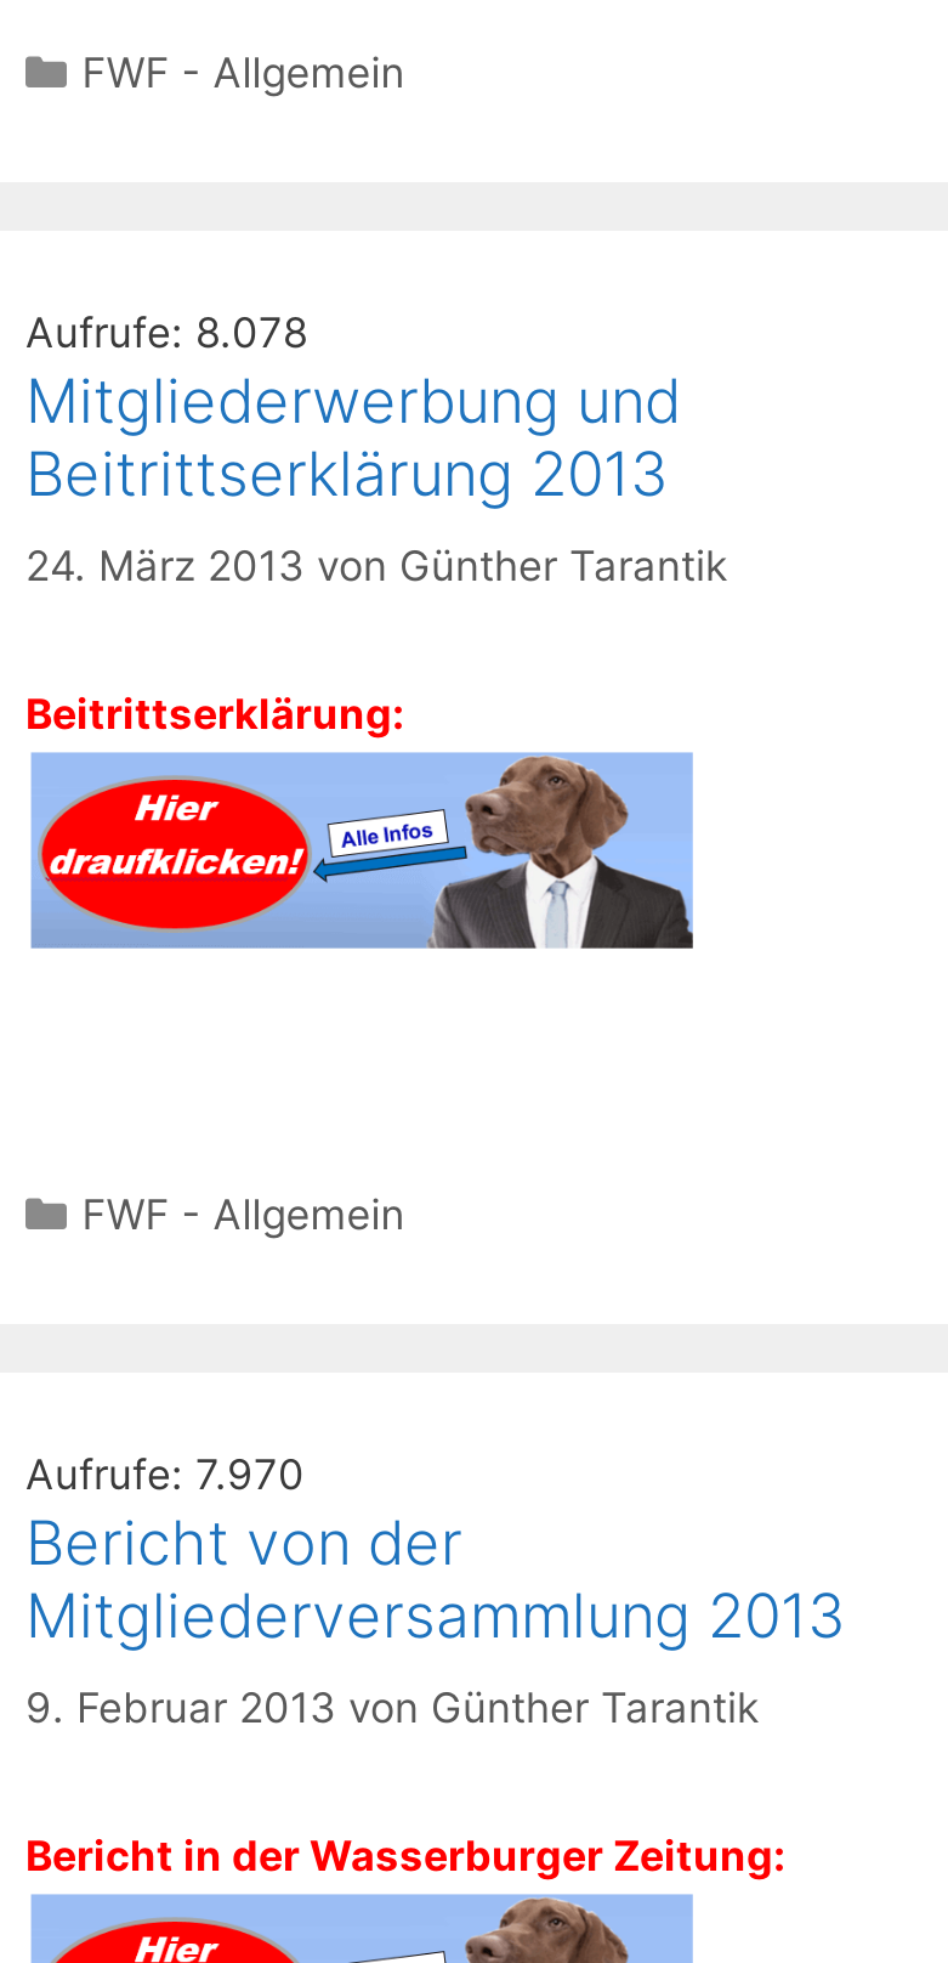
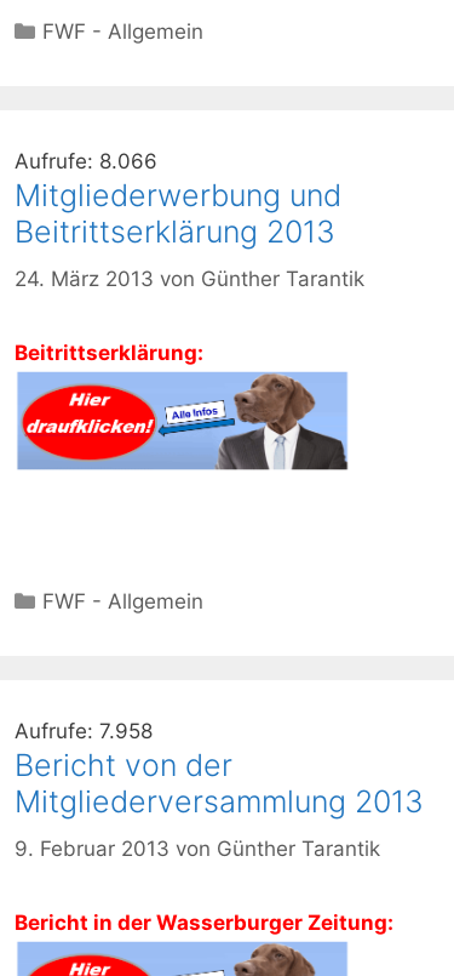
[25,307,307,356] Aufrufe: 8.078 -> [15,150,157,174] Aufrufe: 8.066
[25,1449,305,1498] Aufrufe: 7.970 -> [15,719,153,744] Aufrufe: 7.958

